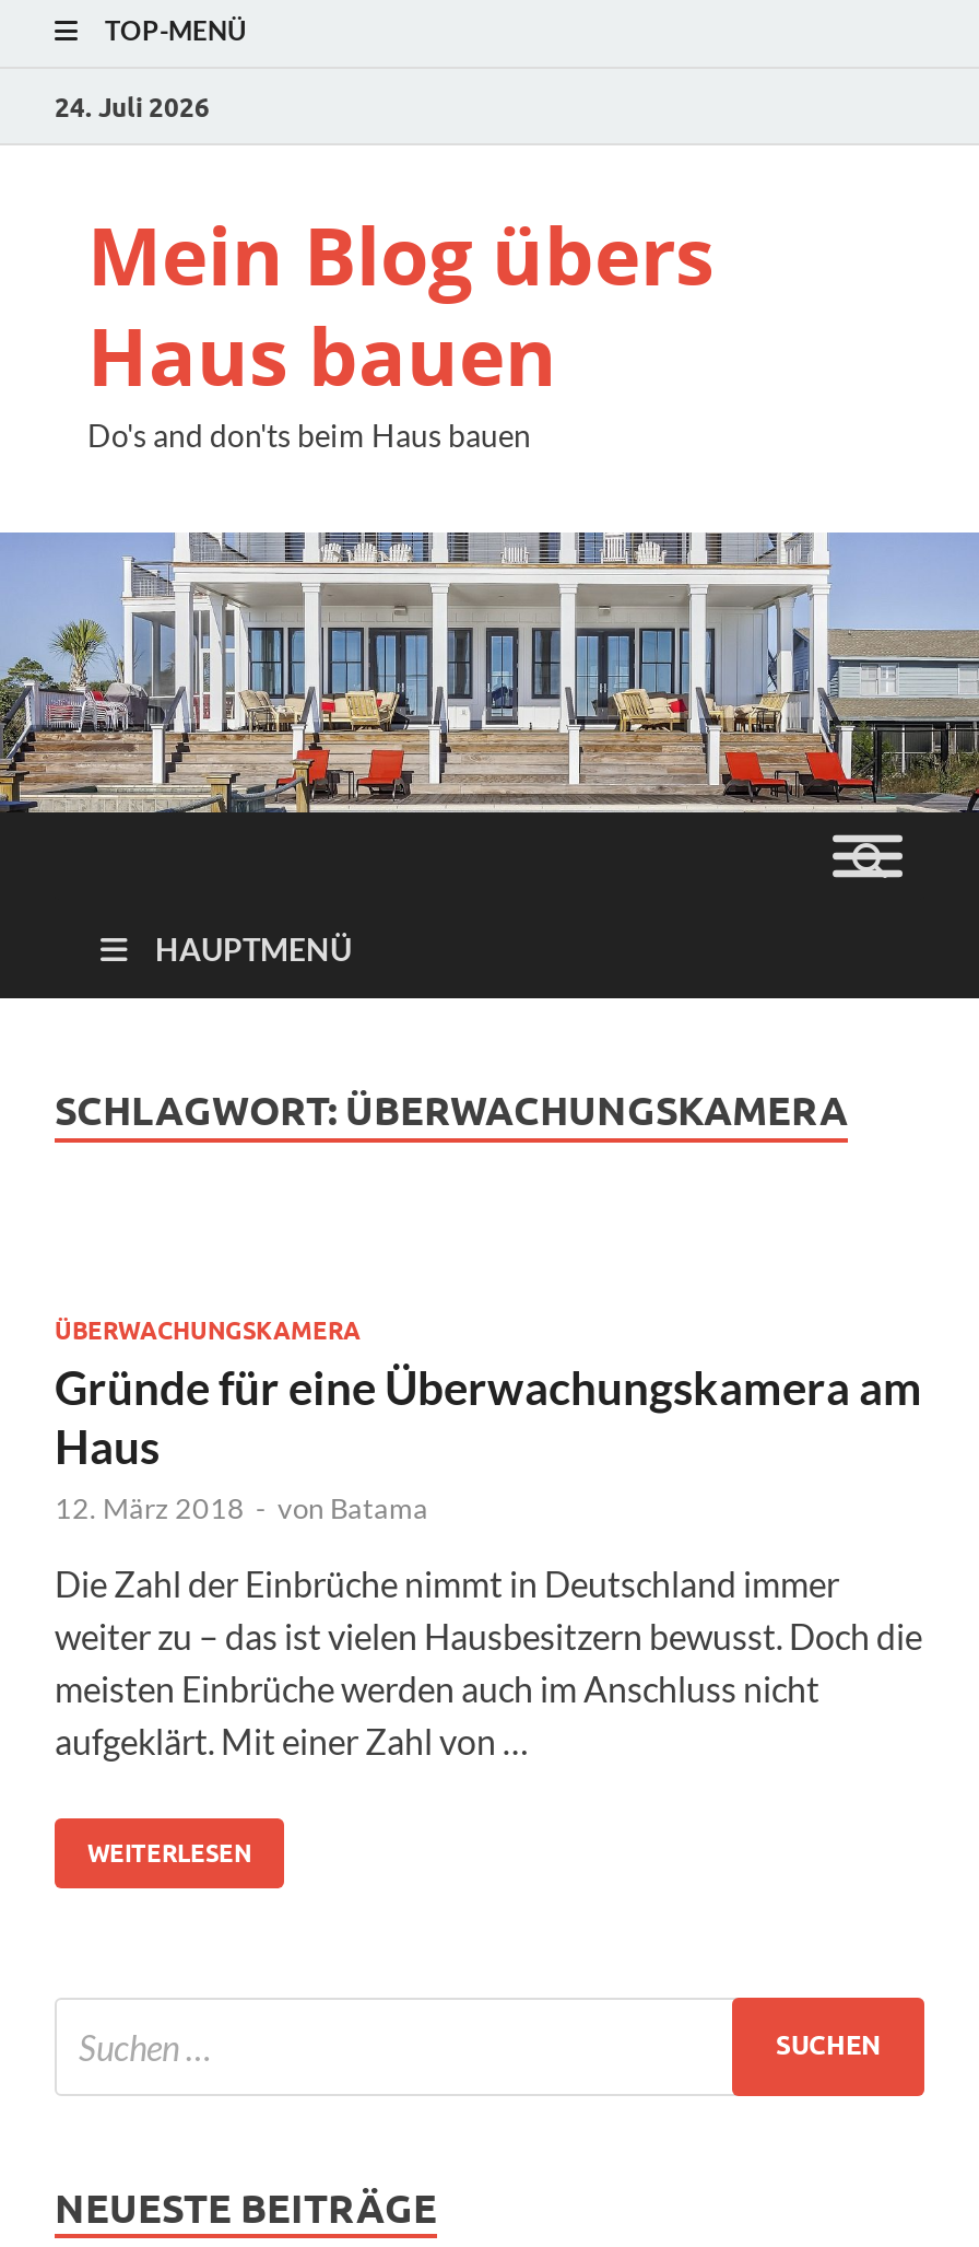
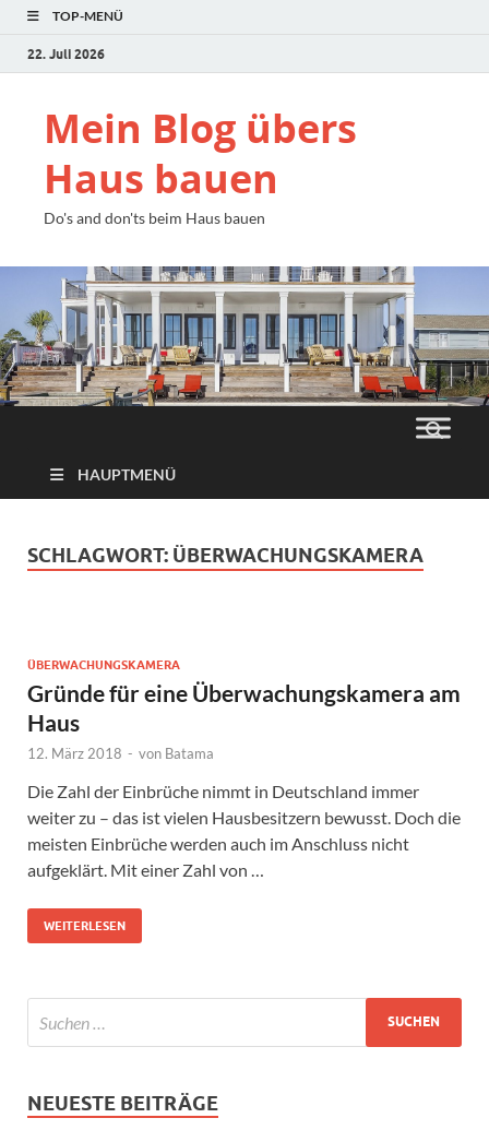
[55,90,210,122] 24. Juli 2026 -> [27,45,105,62] 22. Juli 2026

